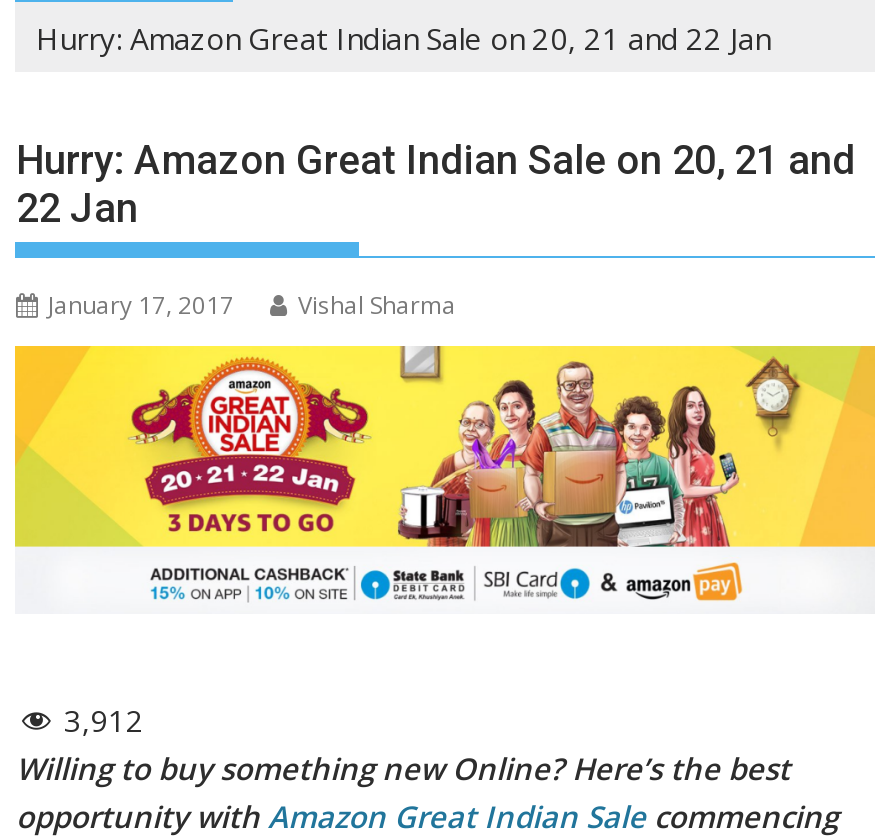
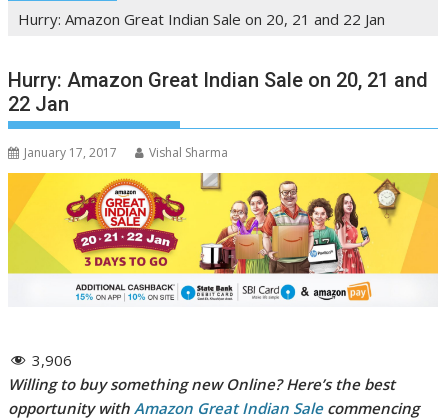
[64,699,144,739] 3,912 -> [32,349,72,369] 3,906

